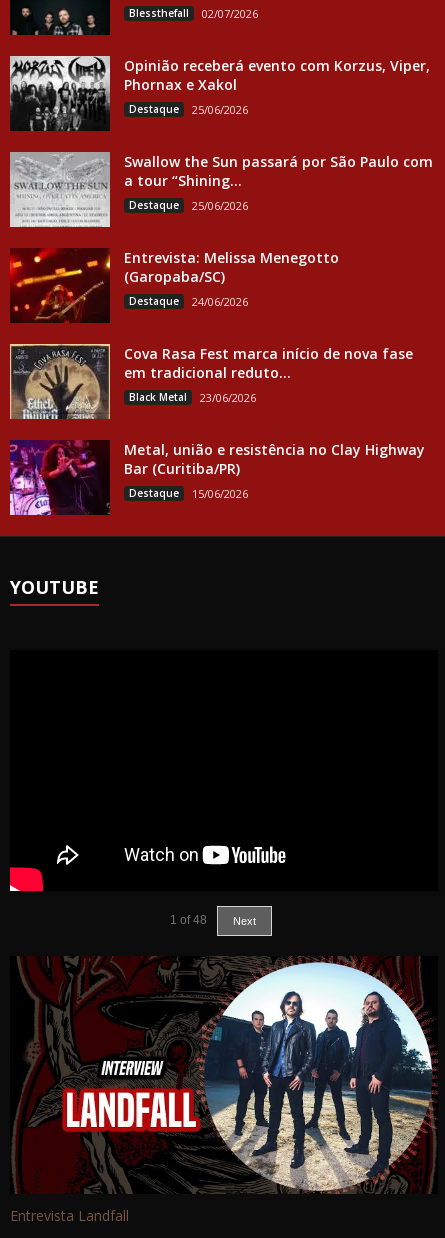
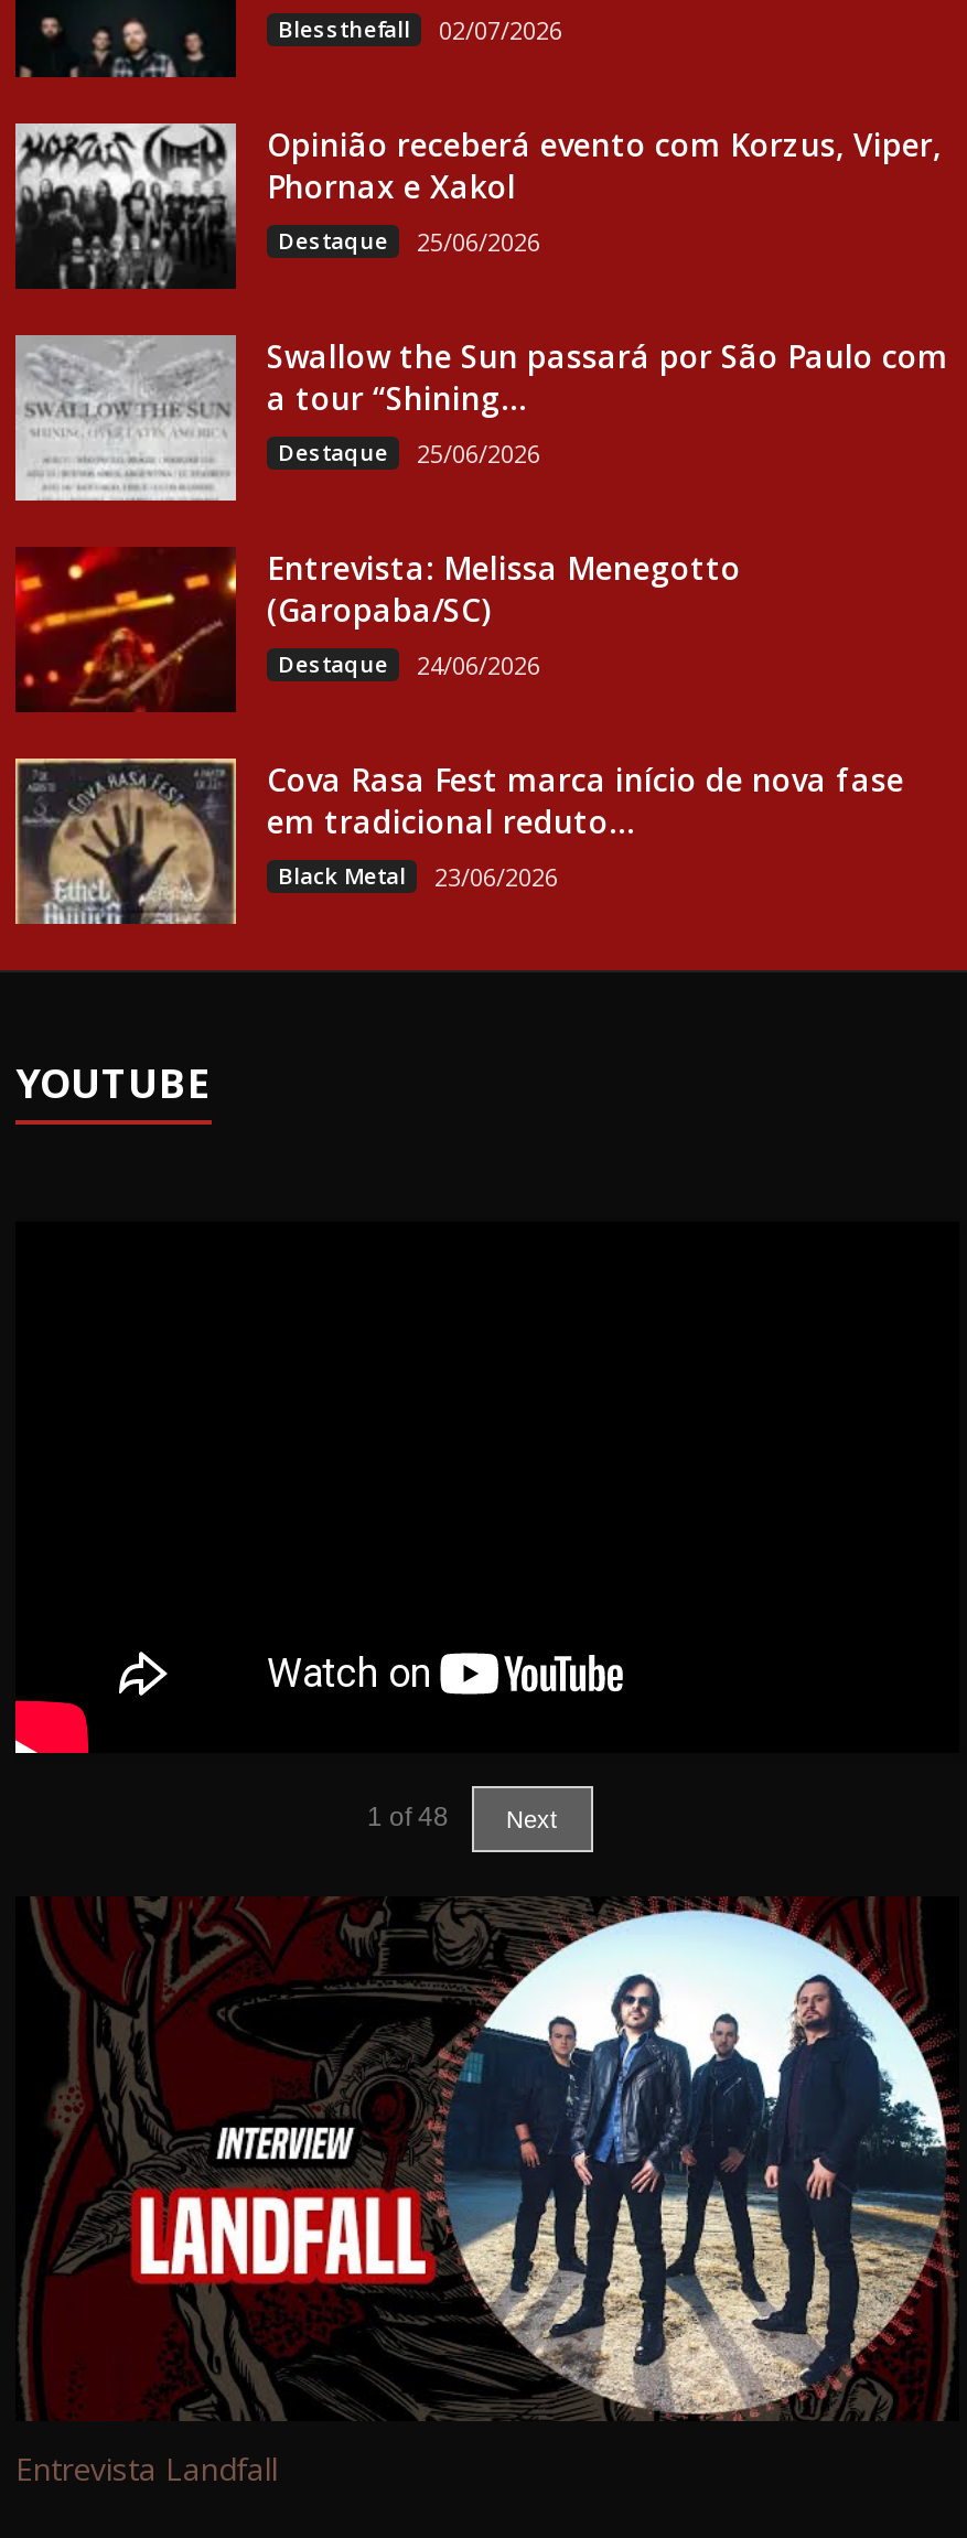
[9,440,425,516] [image] | Metal, união e resistência no Clay Highway | Bar (Curitiba/PR) | Destaque | 15/06/2026 -> none

